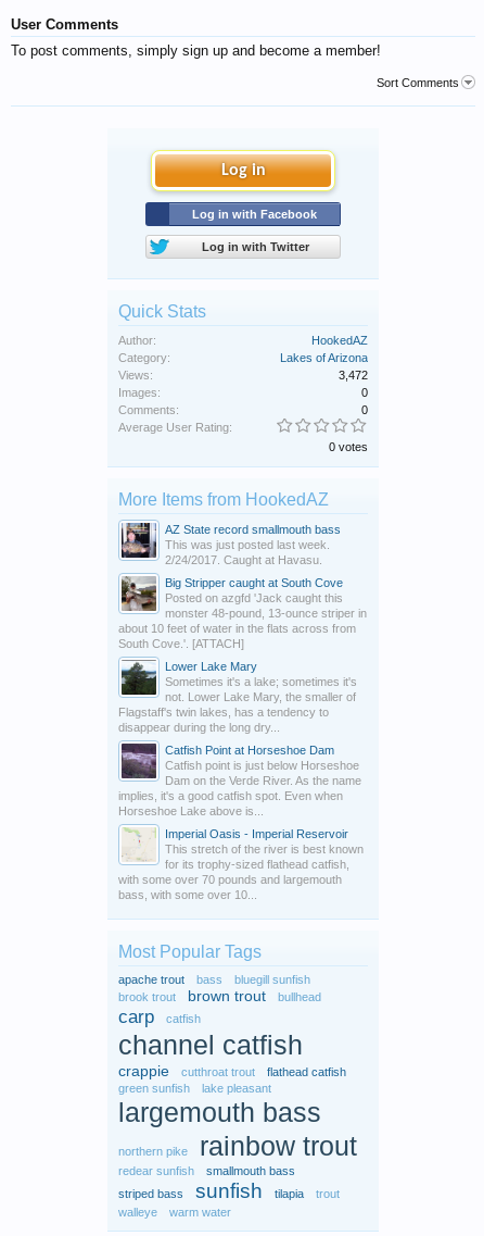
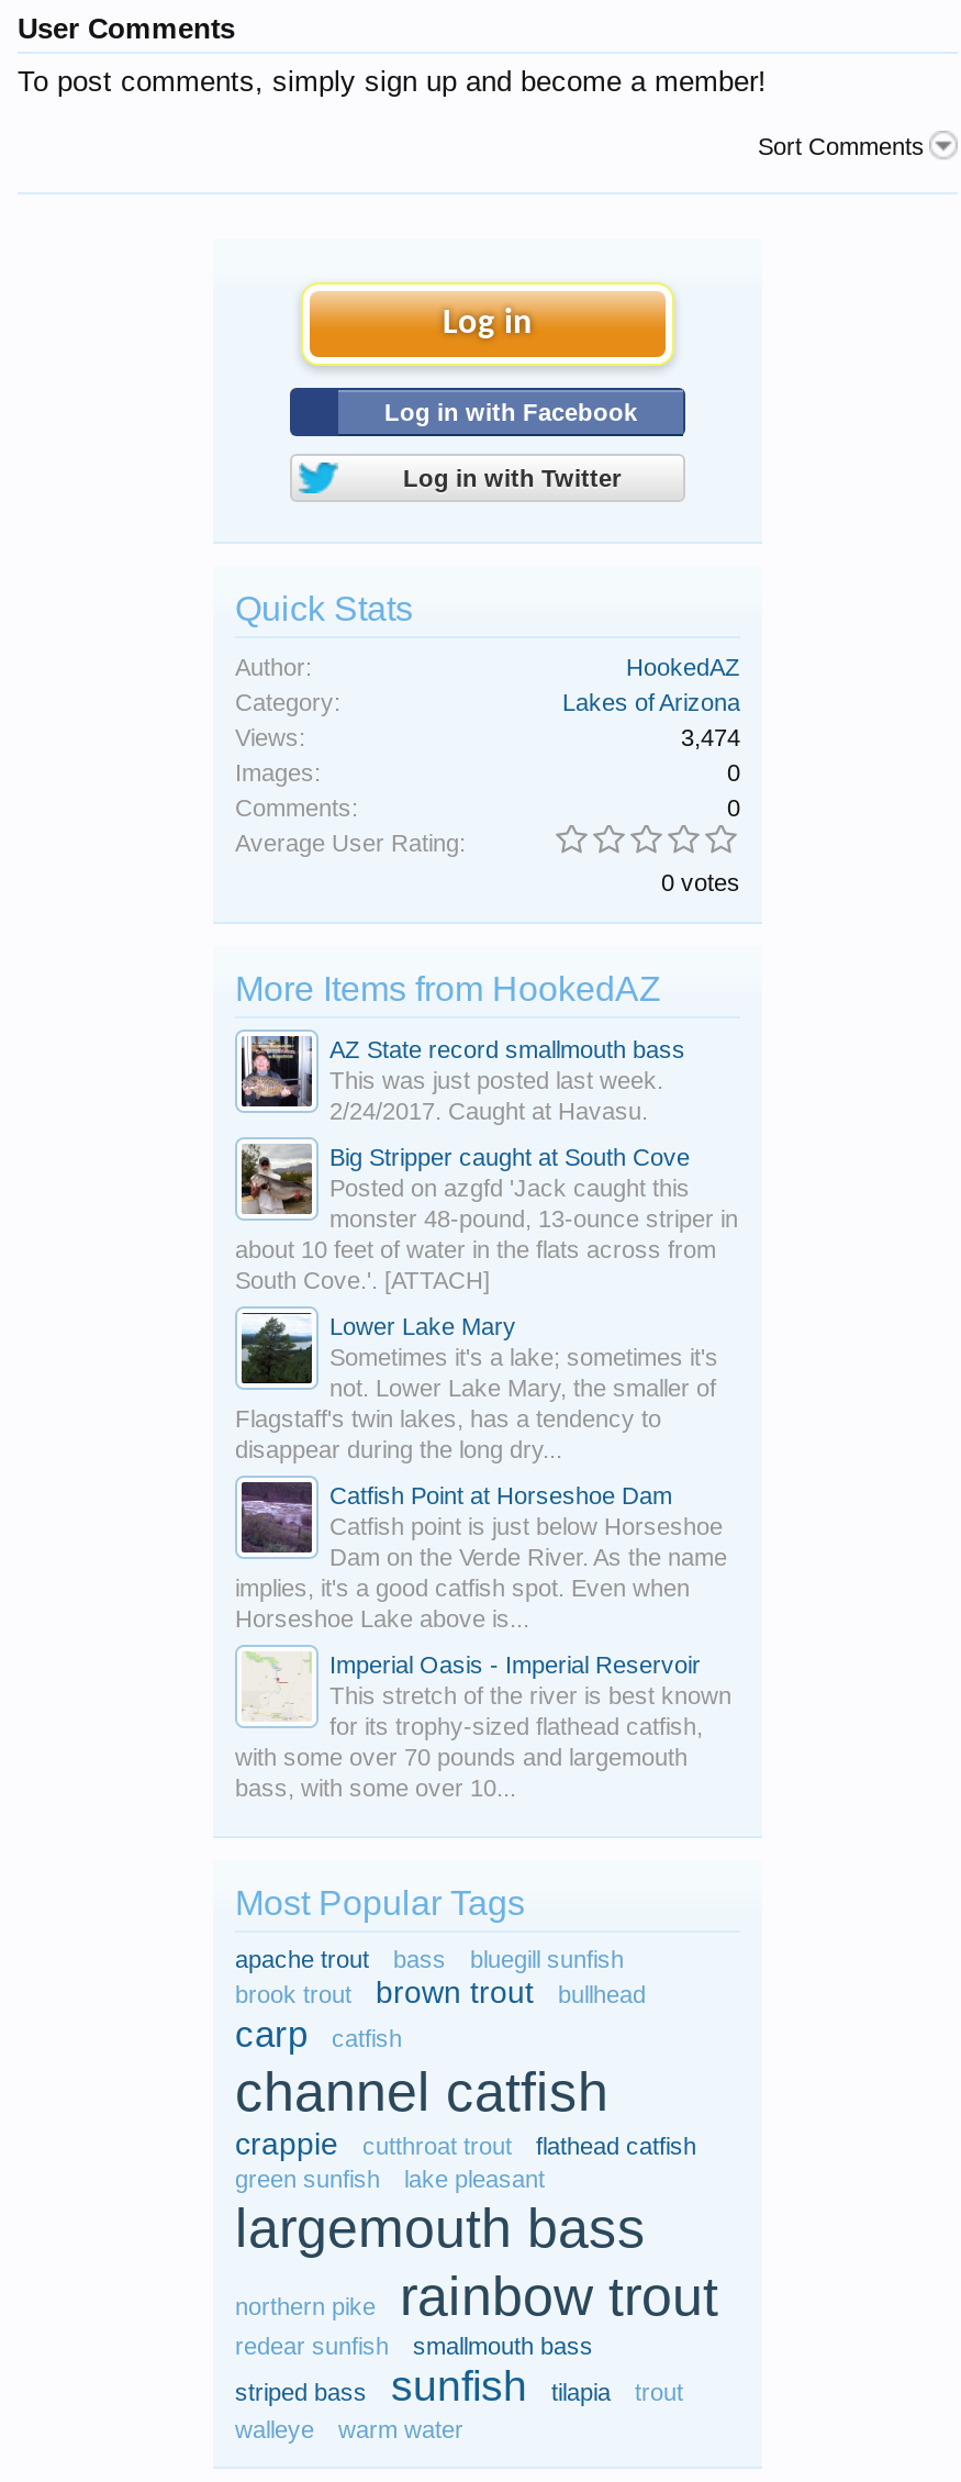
[339,369,368,382] 3,472 -> [681,724,740,750] 3,474

